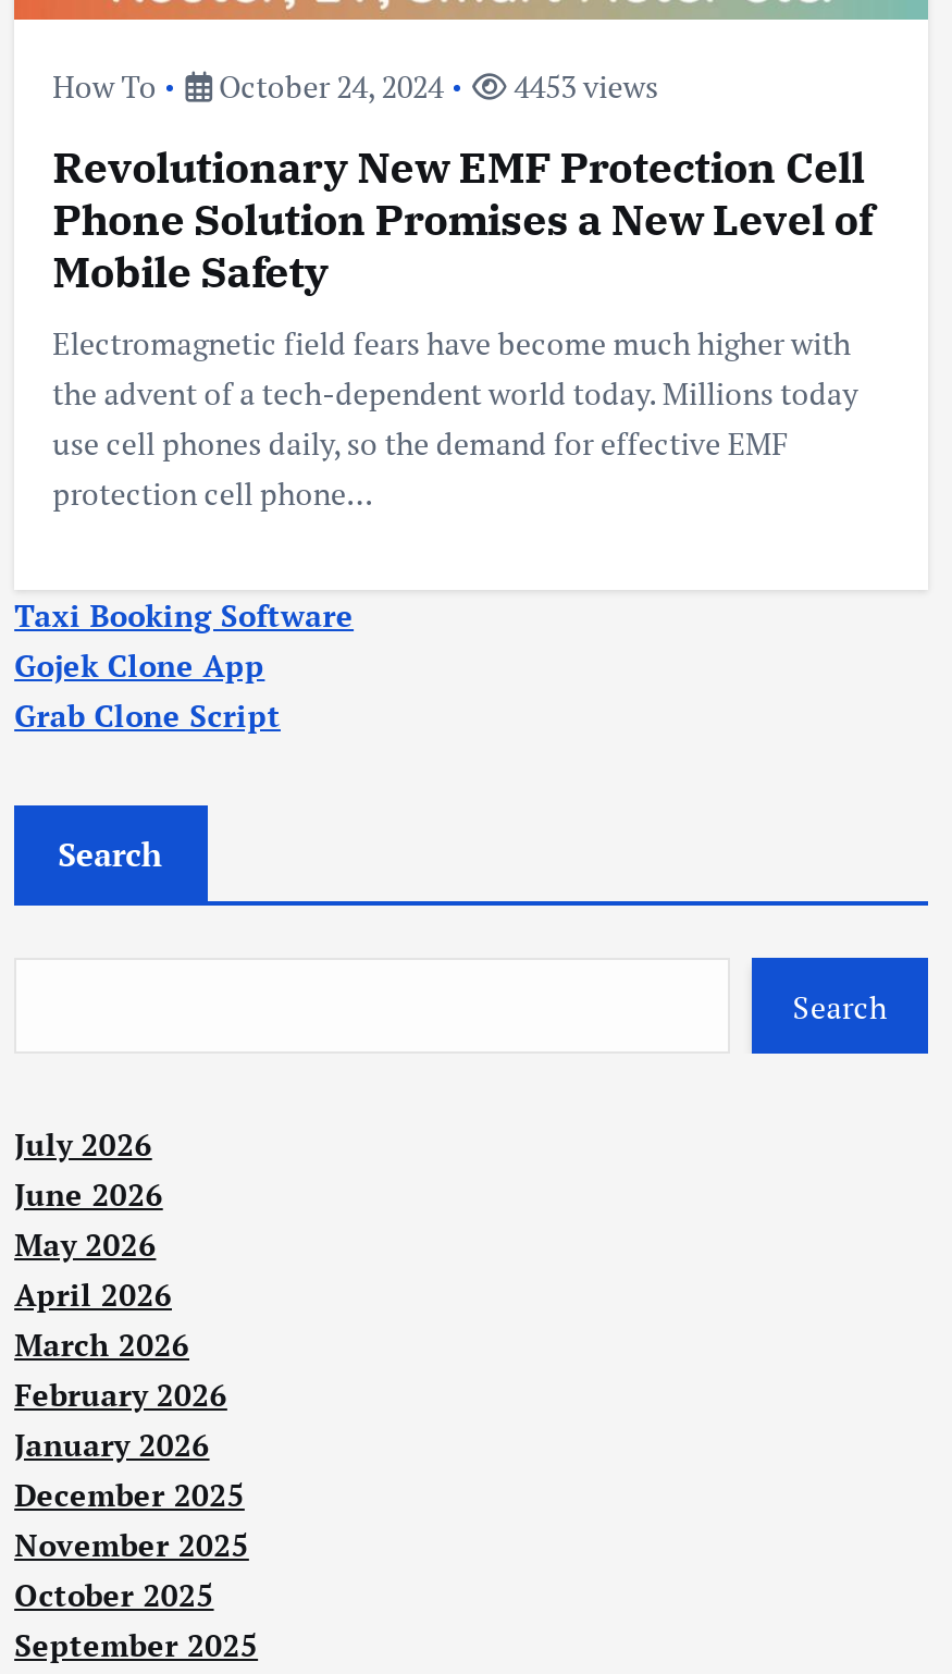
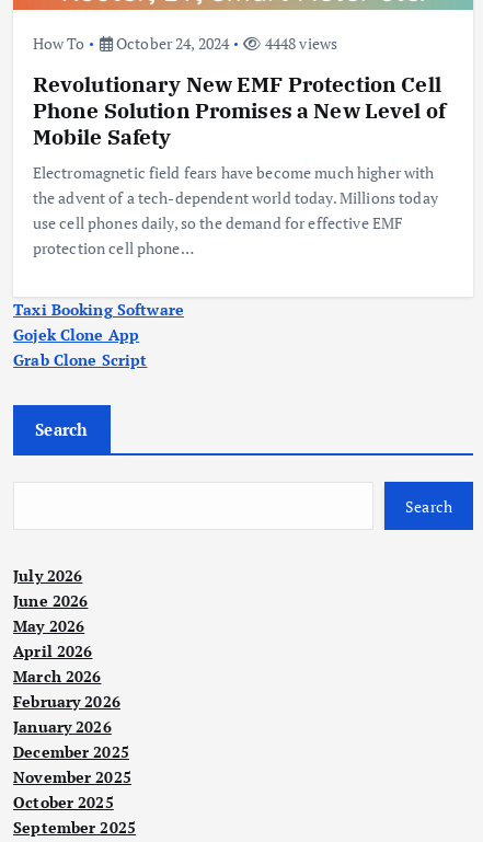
[53,65,659,107] How To October 24, 2024 4453 views -> [33,33,338,54] How To October 24, 2024 4448 views

